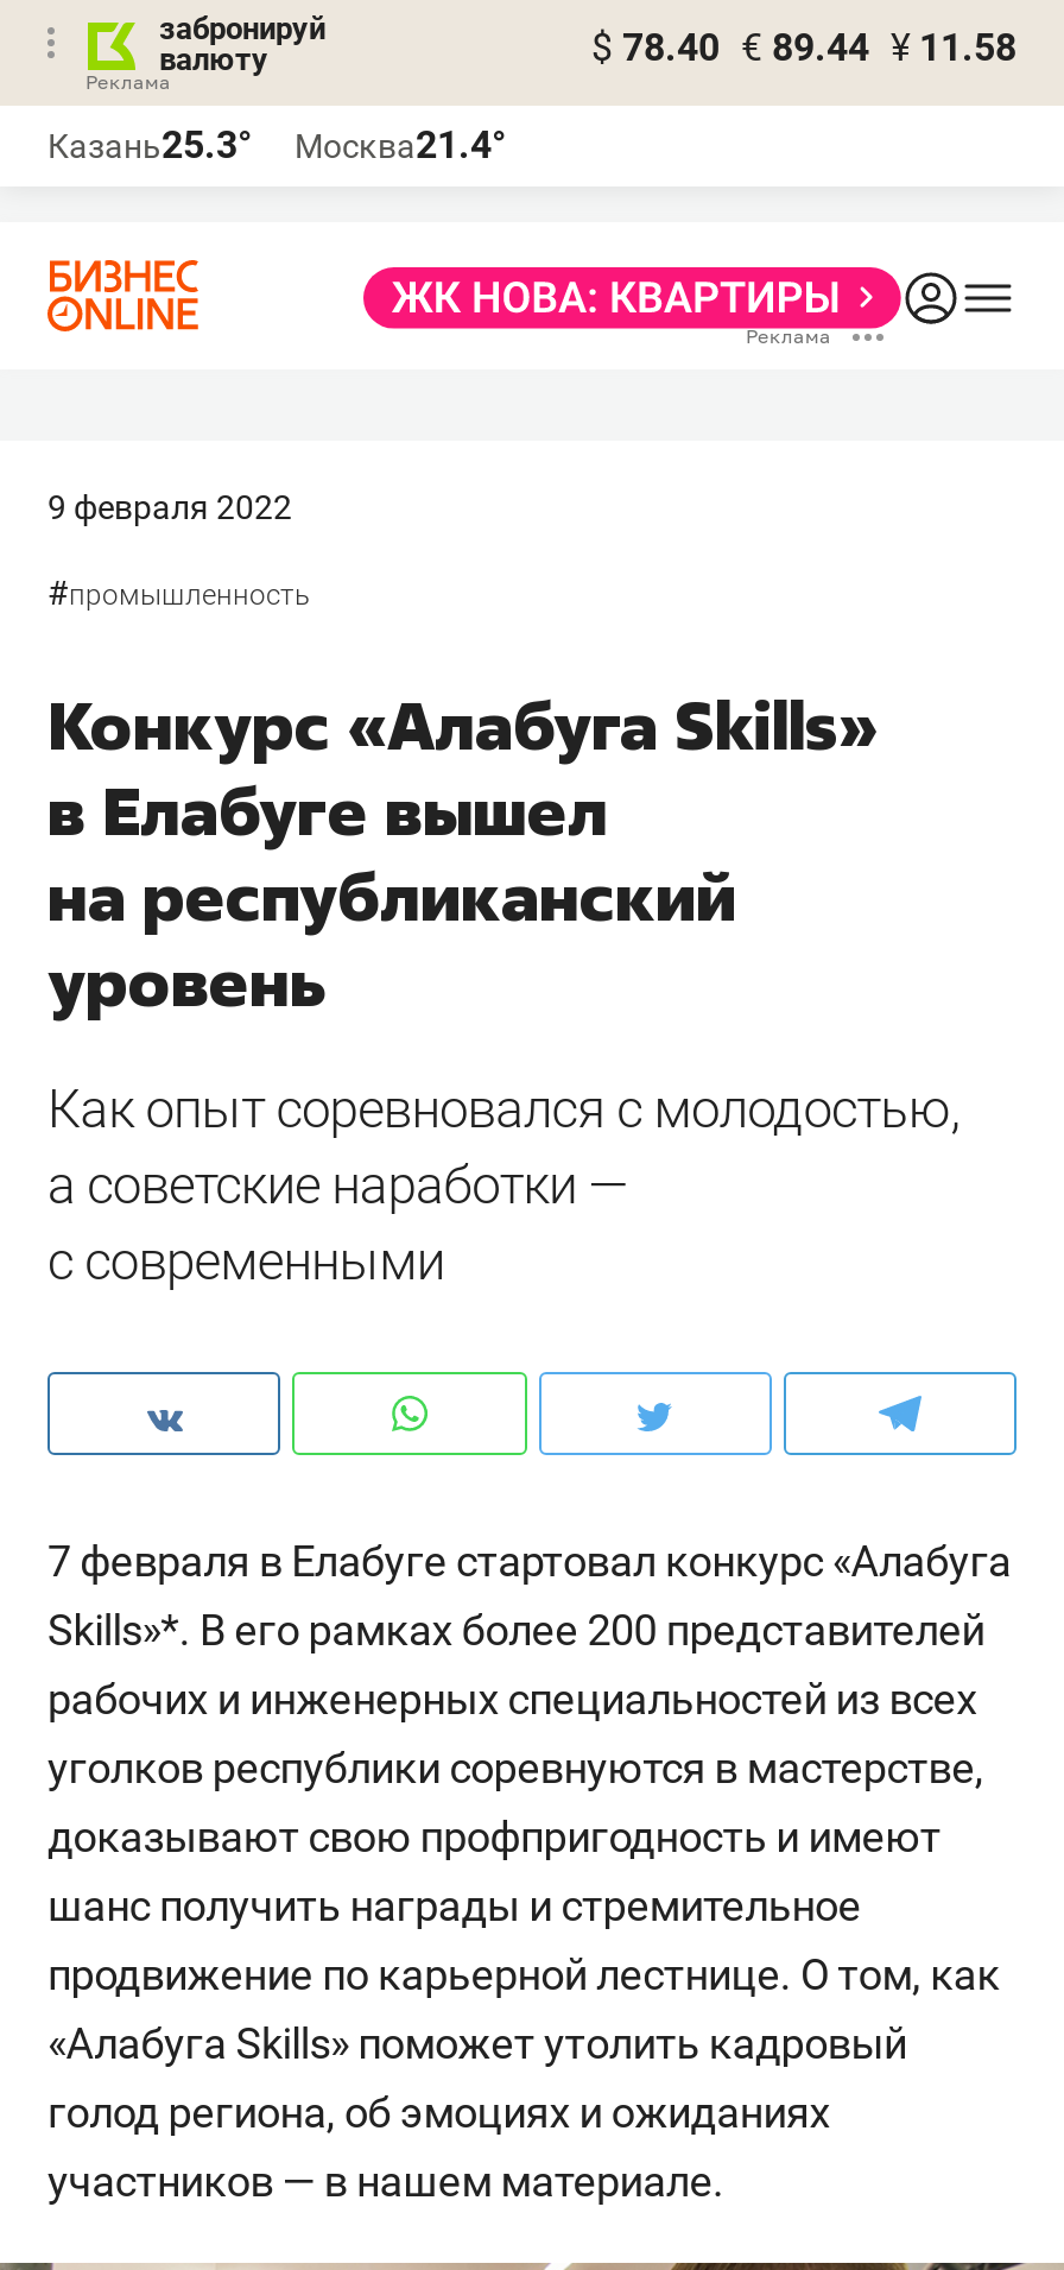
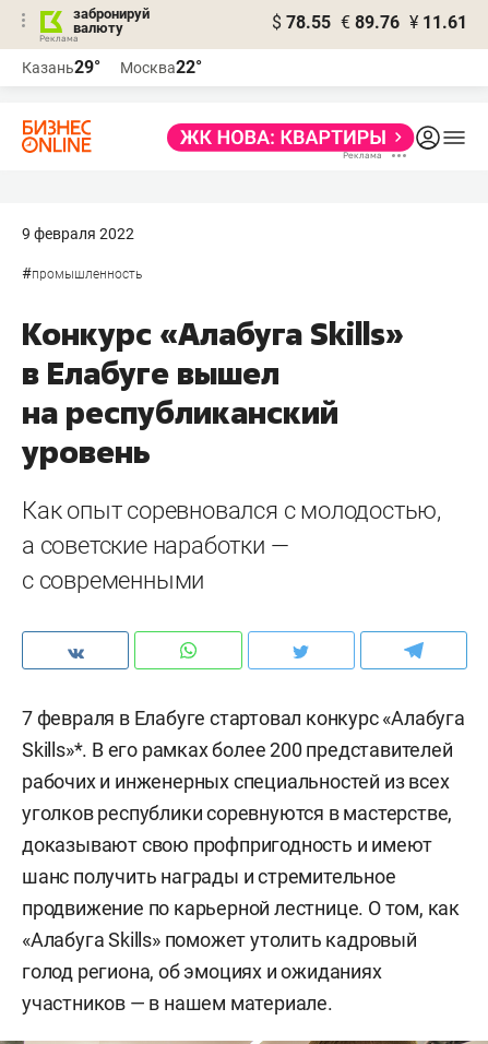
[591,25,1016,70] $ 78.40 € 89.44 ¥ 11.58 -> [272,12,467,33] $ 78.55 € 89.76 ¥ 11.61
[47,122,252,167] Казань25.3° -> [22,57,100,78] Казань29°
[294,122,506,167] Москва21.4° -> [120,57,202,78] Москва22°

